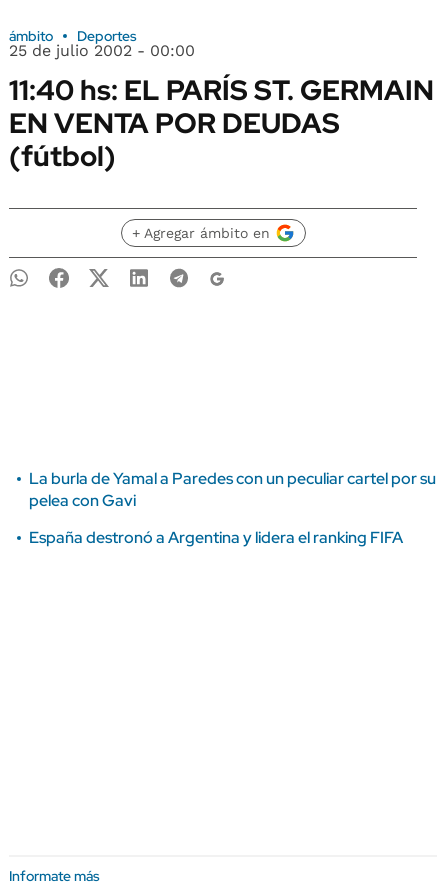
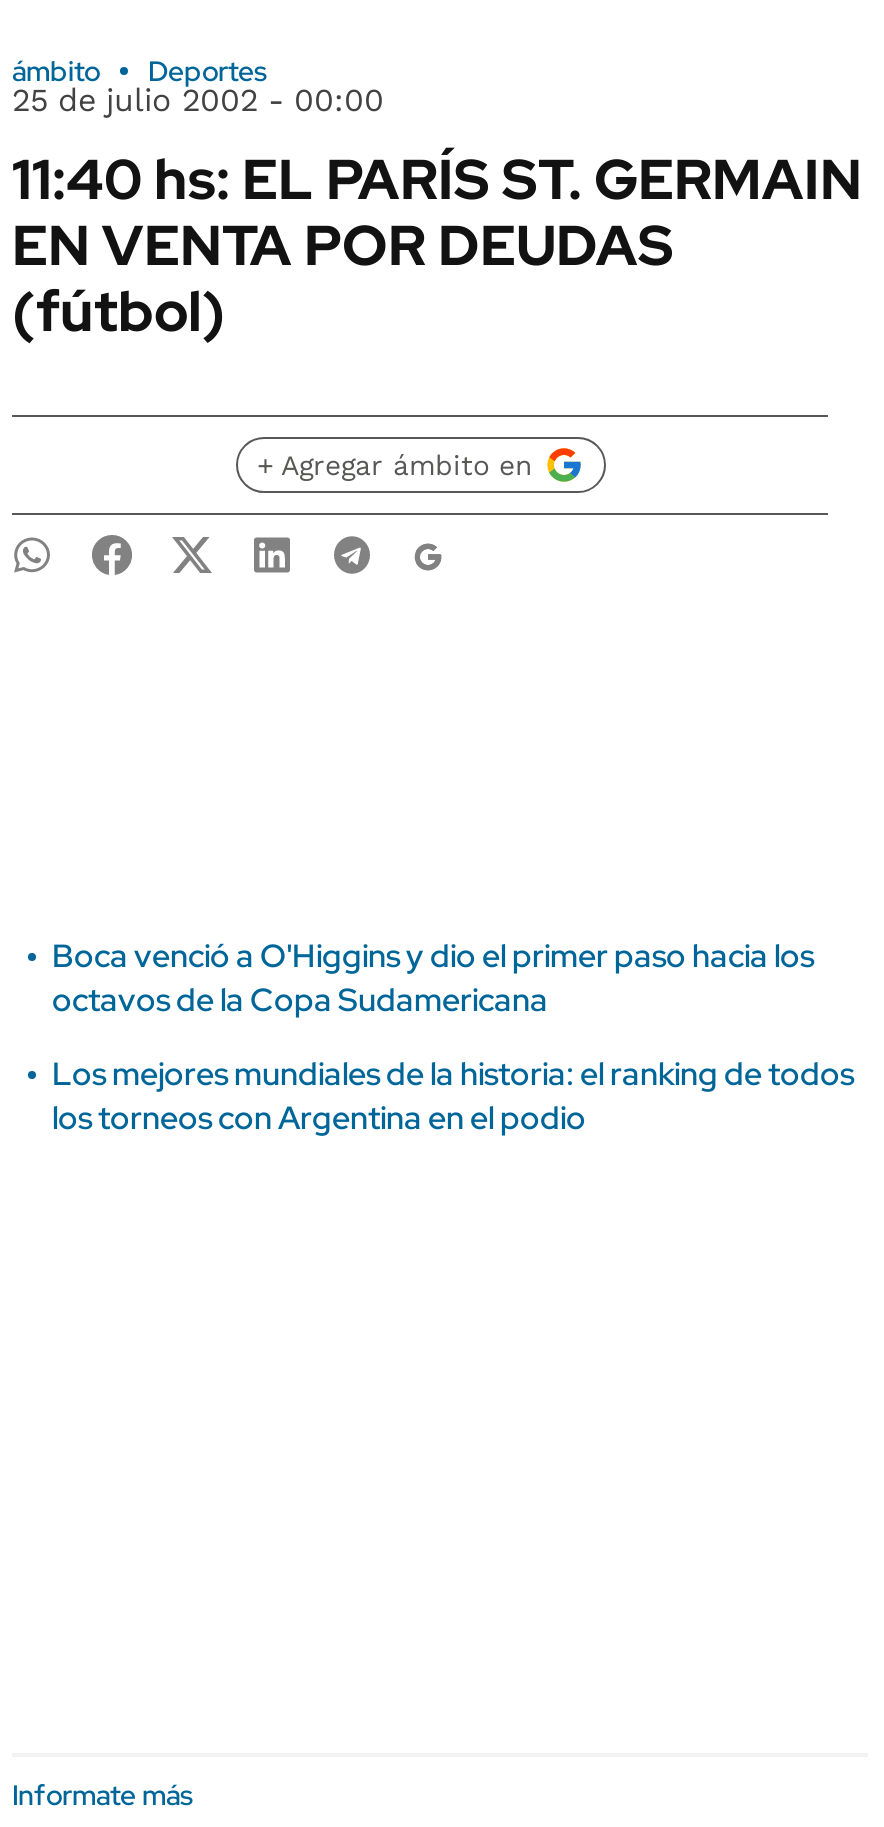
[29,468,436,511] La burla de Yamal a Paredes con un peculiar cartel por su | pelea con Gavi -> [52,935,814,1021] Boca venció a O'Higgins y dio el primer paso hacia los | octavos de la Copa Sudamericana
[29,527,403,548] España destronó a Argentina y lidera el ranking FIFA -> [52,1053,854,1139] Los mejores mundiales de la historia: el ranking de todos | los torneos con Argentina en el podio

